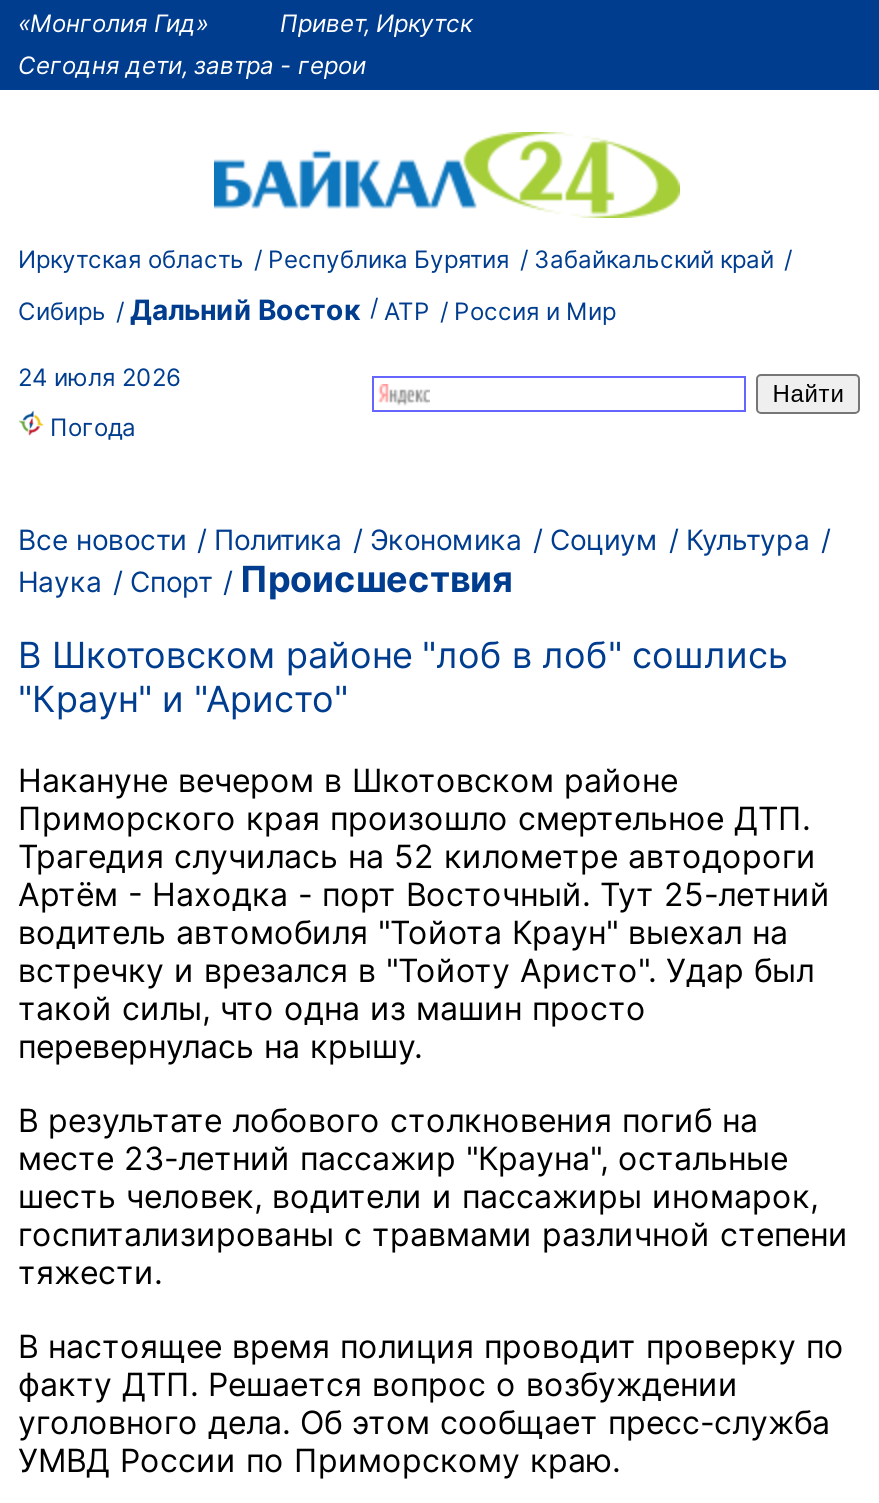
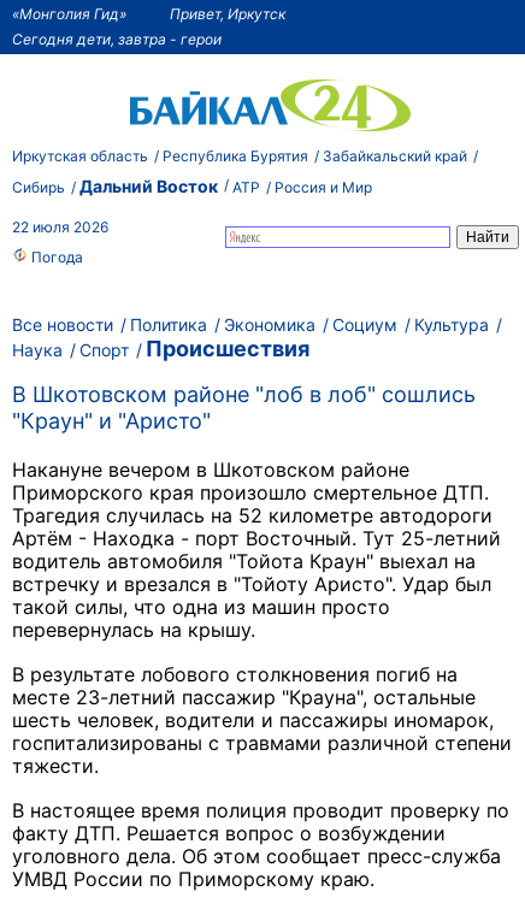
[18,362,180,392] 24 июля 2026 -> [12,218,108,236] 22 июля 2026

